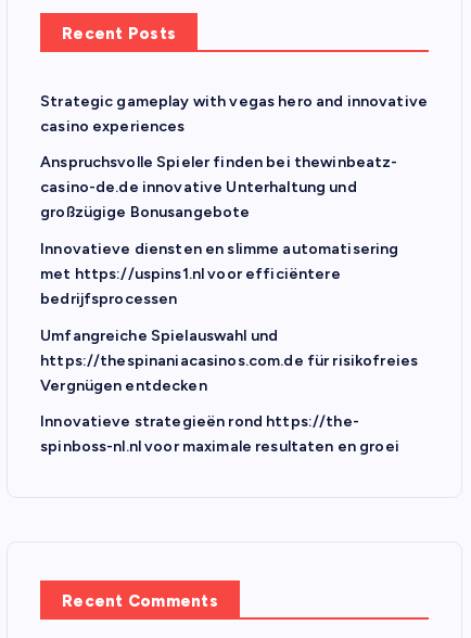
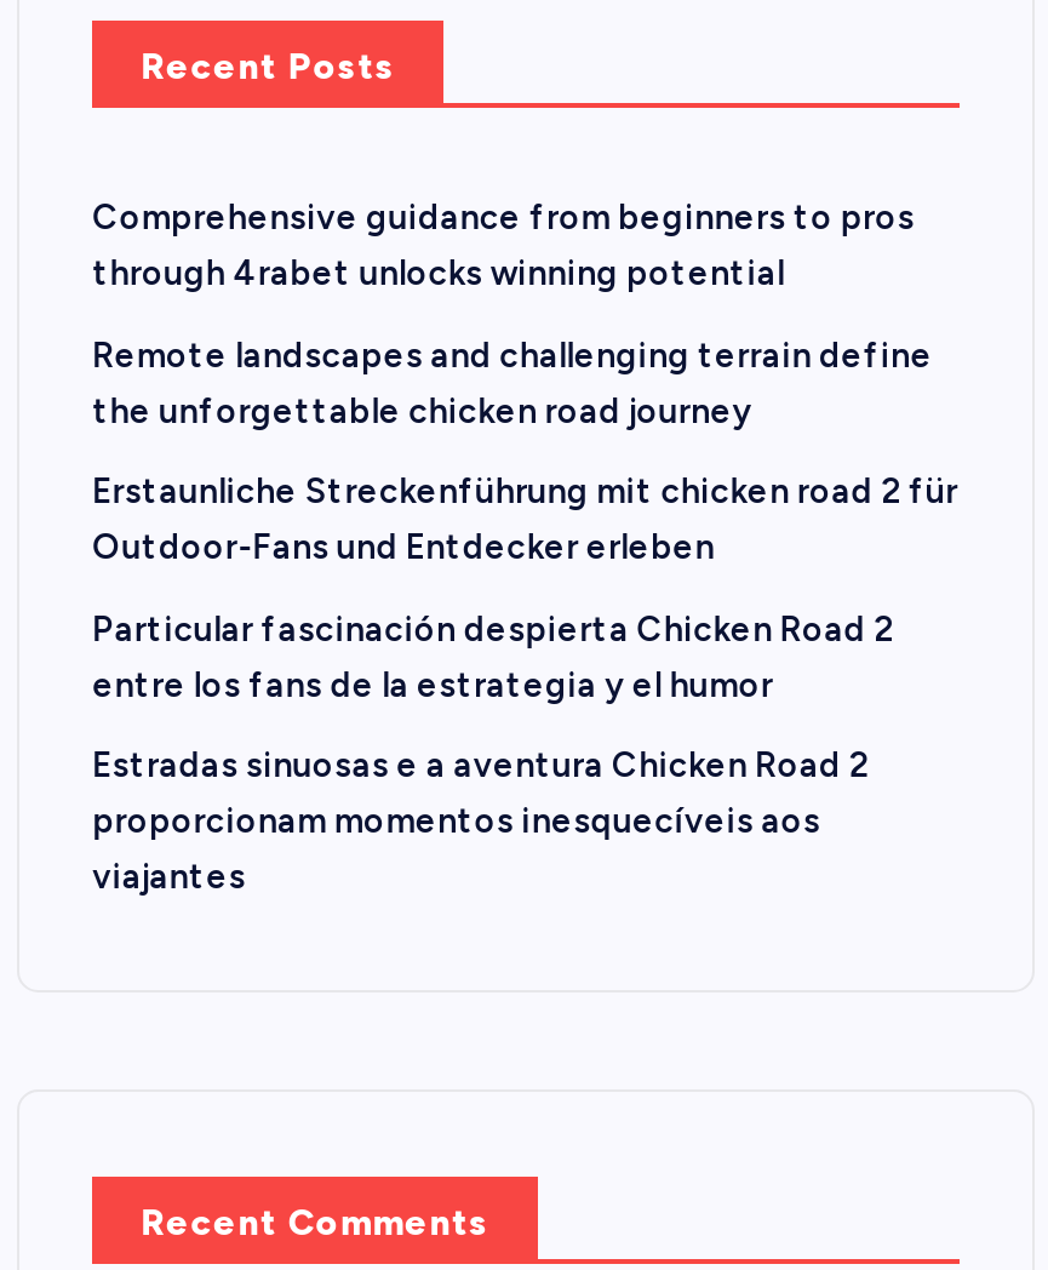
[40,92,428,136] Strategic gameplay with vegas hero and innovative | casino experiences -> [92,198,914,295] Comprehensive guidance from beginners to pros | through 4rabet unlocks winning potential
[40,154,398,222] Anspruchsvolle Spieler finden bei thewinbeatz- | casino-de.de innovative Unterhaltung und | großzügige Bonusangebote -> [92,335,932,432] Remote landscapes and challenging terrain define | the unforgettable chicken road journey
[40,240,399,308] Innovatieve diensten en slimme automatisering | met https://uspins1.nl voor efficiëntere | bedrijfsprocessen -> [92,472,958,569] Erstaunliche Streckenführung mit chicken road 2 für | Outdoor-Fans und Entdecker erleben
[40,326,418,395] Umfangreiche Spielauswahl und | https://thespinaniacasinos.com.de für risikofreies | Vergnügen entdecken -> [92,609,893,706] Particular fascinación despierta Chicken Road 2 | entre los fans de la estrategia y el humor
[40,413,399,456] Innovatieve strategieën rond https://the- | spinboss-nl.nl voor maximale resultaten en groei -> [92,746,868,899] Estradas sinuosas e a aventura Chicken Road 2 | proporcionam momentos inesquecíveis aos | viajantes

